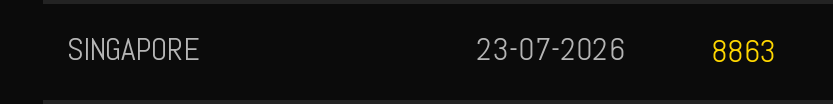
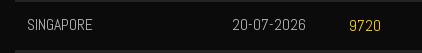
[476,31,624,71] 23-07-2026 -> [232,15,306,35] 20-07-2026
[712,32,776,72] 8863 -> [349,16,381,36] 9720

